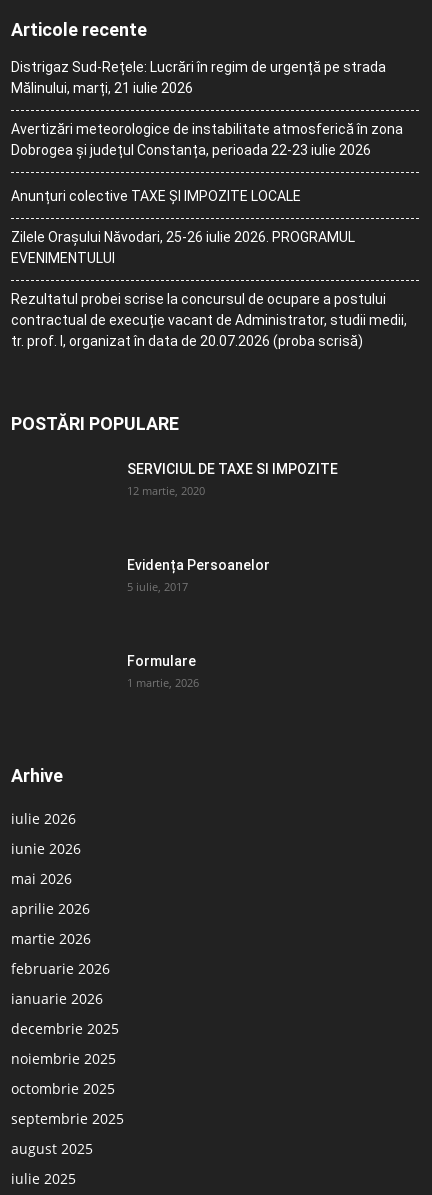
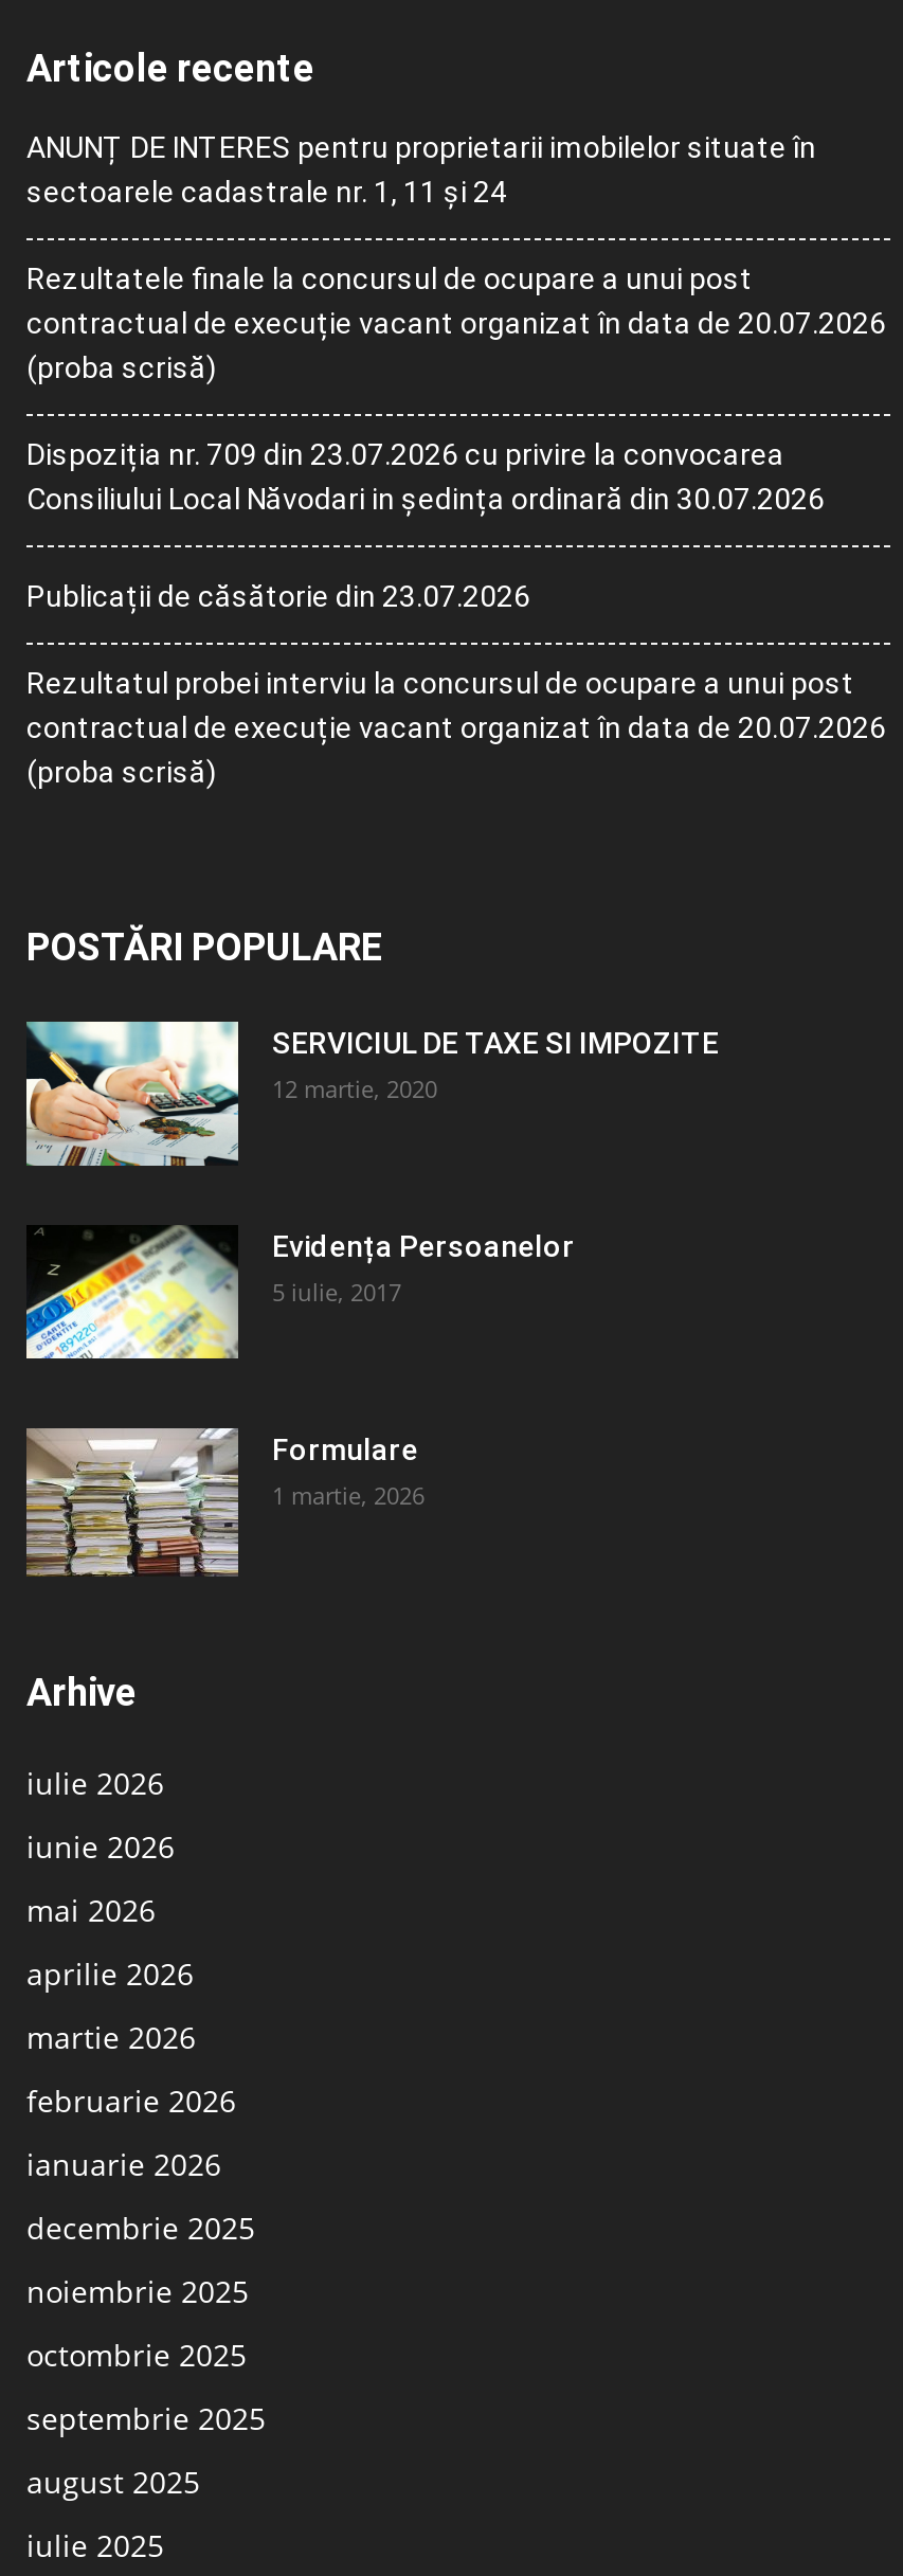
[11,59,386,96] Distrigaz Sud-Rețele: Lucrări în regim de urgență pe strada | Mălinului, marți, 21 iulie 2026 -> [26,131,816,210] ANUNȚ DE INTERES pentru proprietarii imobilelor situate în | sectoarele cadastrale nr. 1, 11 și 24
[11,121,403,158] Avertizări meteorologice de instabilitate atmosferică în zona | Dobrogea și județul Constanța, perioada 22-23 iulie 2026 -> [26,263,886,385] Rezultatele finale la concursul de ocupare a unui post | contractual de execuție vacant organizat în data de 20.07.2026 | (proba scrisă)
[11,188,301,204] Anunțuri colective TAXE ȘI IMPOZITE LOCALE -> [26,438,825,517] Dispoziția nr. 709 din 23.07.2026 cu privire la convocarea | Consiliului Local Năvodari in ședința ordinară din 30.07.2026
[11,229,355,266] Zilele Orașului Năvodari, 25-26 iulie 2026. PROGRAMUL | EVENIMENTULUI -> [26,580,530,614] Publicații de căsătorie din 23.07.2026
[11,291,407,349] Rezultatul probei scrise la concursul de ocupare a postului | contractual de execuție vacant de Administrator, studii medii, | tr. prof. I, organizat în data de 20.07.2026 (proba scrisă) -> [26,667,886,790] Rezultatul probei interviu la concursul de ocupare a unui post | contractual de execuție vacant organizat în data de 20.07.2026 | (proba scrisă)
none -> [24,1019,240,1169] [image]
none -> [24,1224,240,1362] [image]
none -> [24,1425,240,1578] [image]

